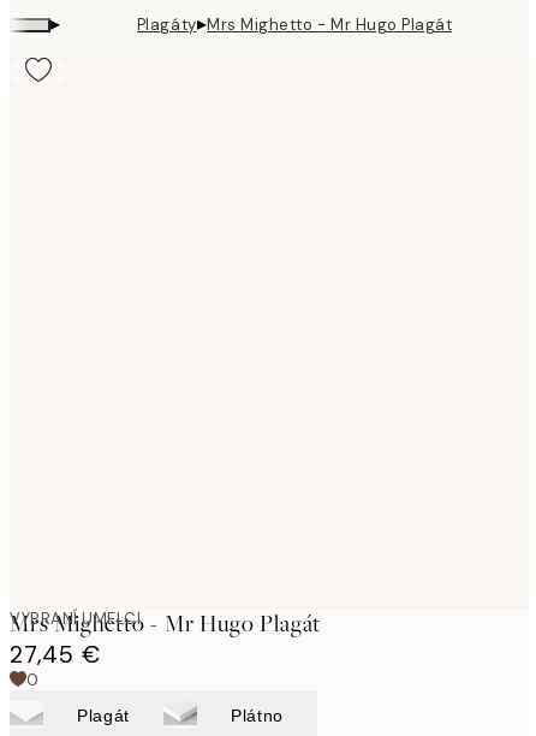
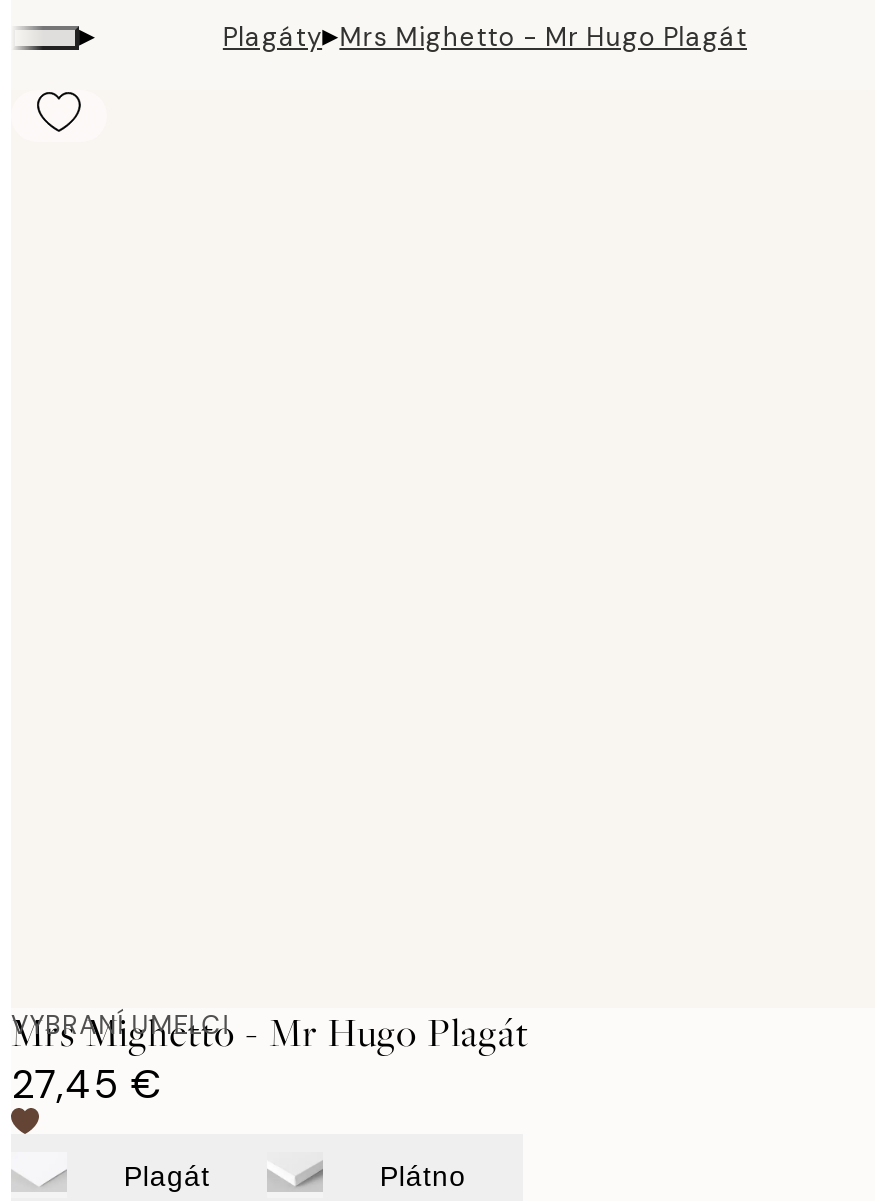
[26,669,39,690] 0 -> none

